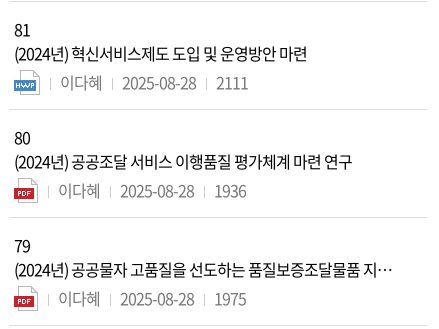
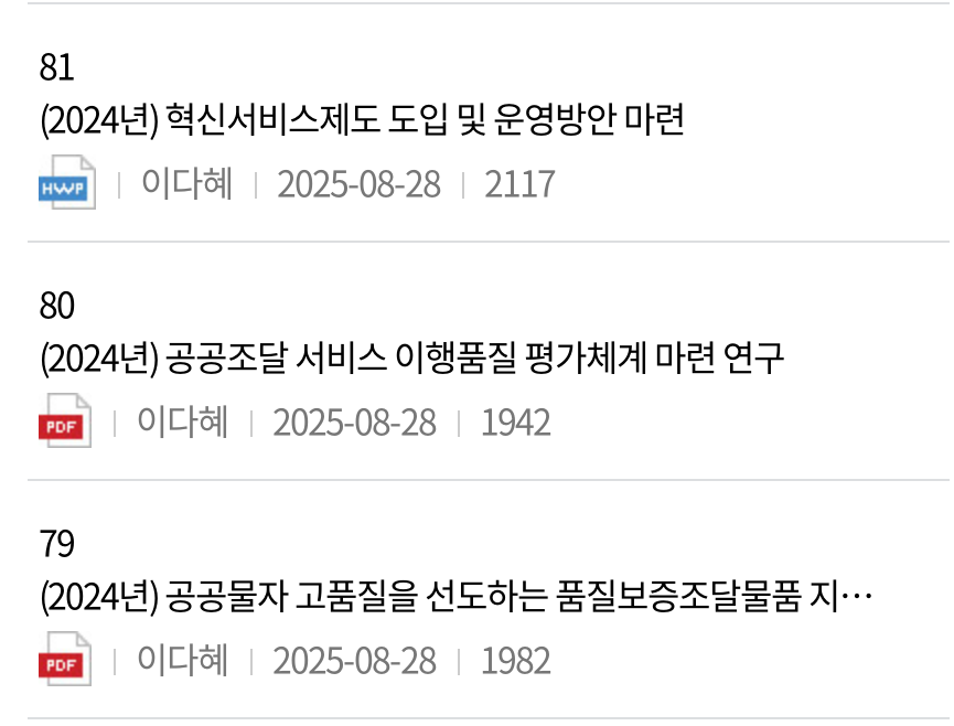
[60,70,248,94] 이다혜 2025-08-28 2111 -> [140,155,555,208] 이다혜 2025-08-28 2117
[58,178,246,202] 이다혜 2025-08-28 1936 -> [136,393,550,446] 이다혜 2025-08-28 1942
[214,286,246,310] 1975 -> [480,632,550,685] 1982

